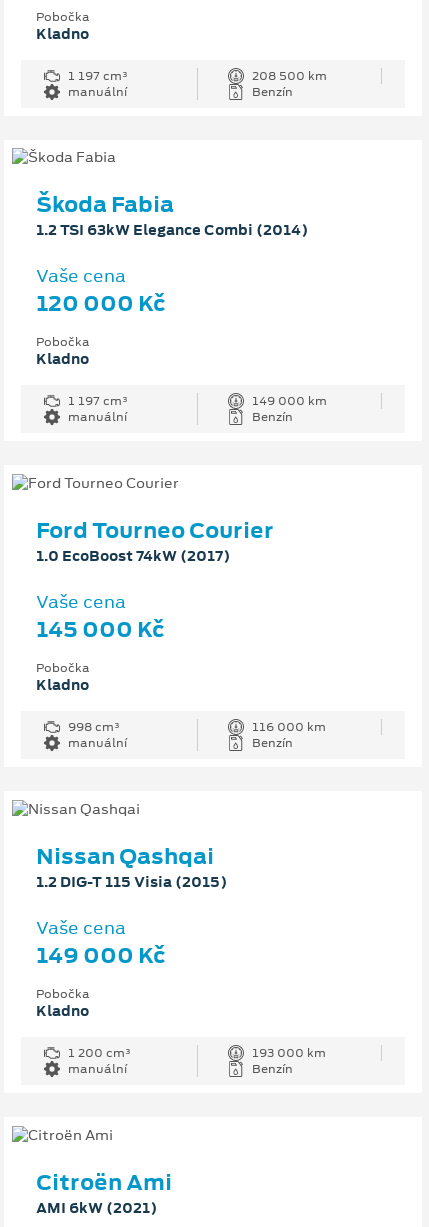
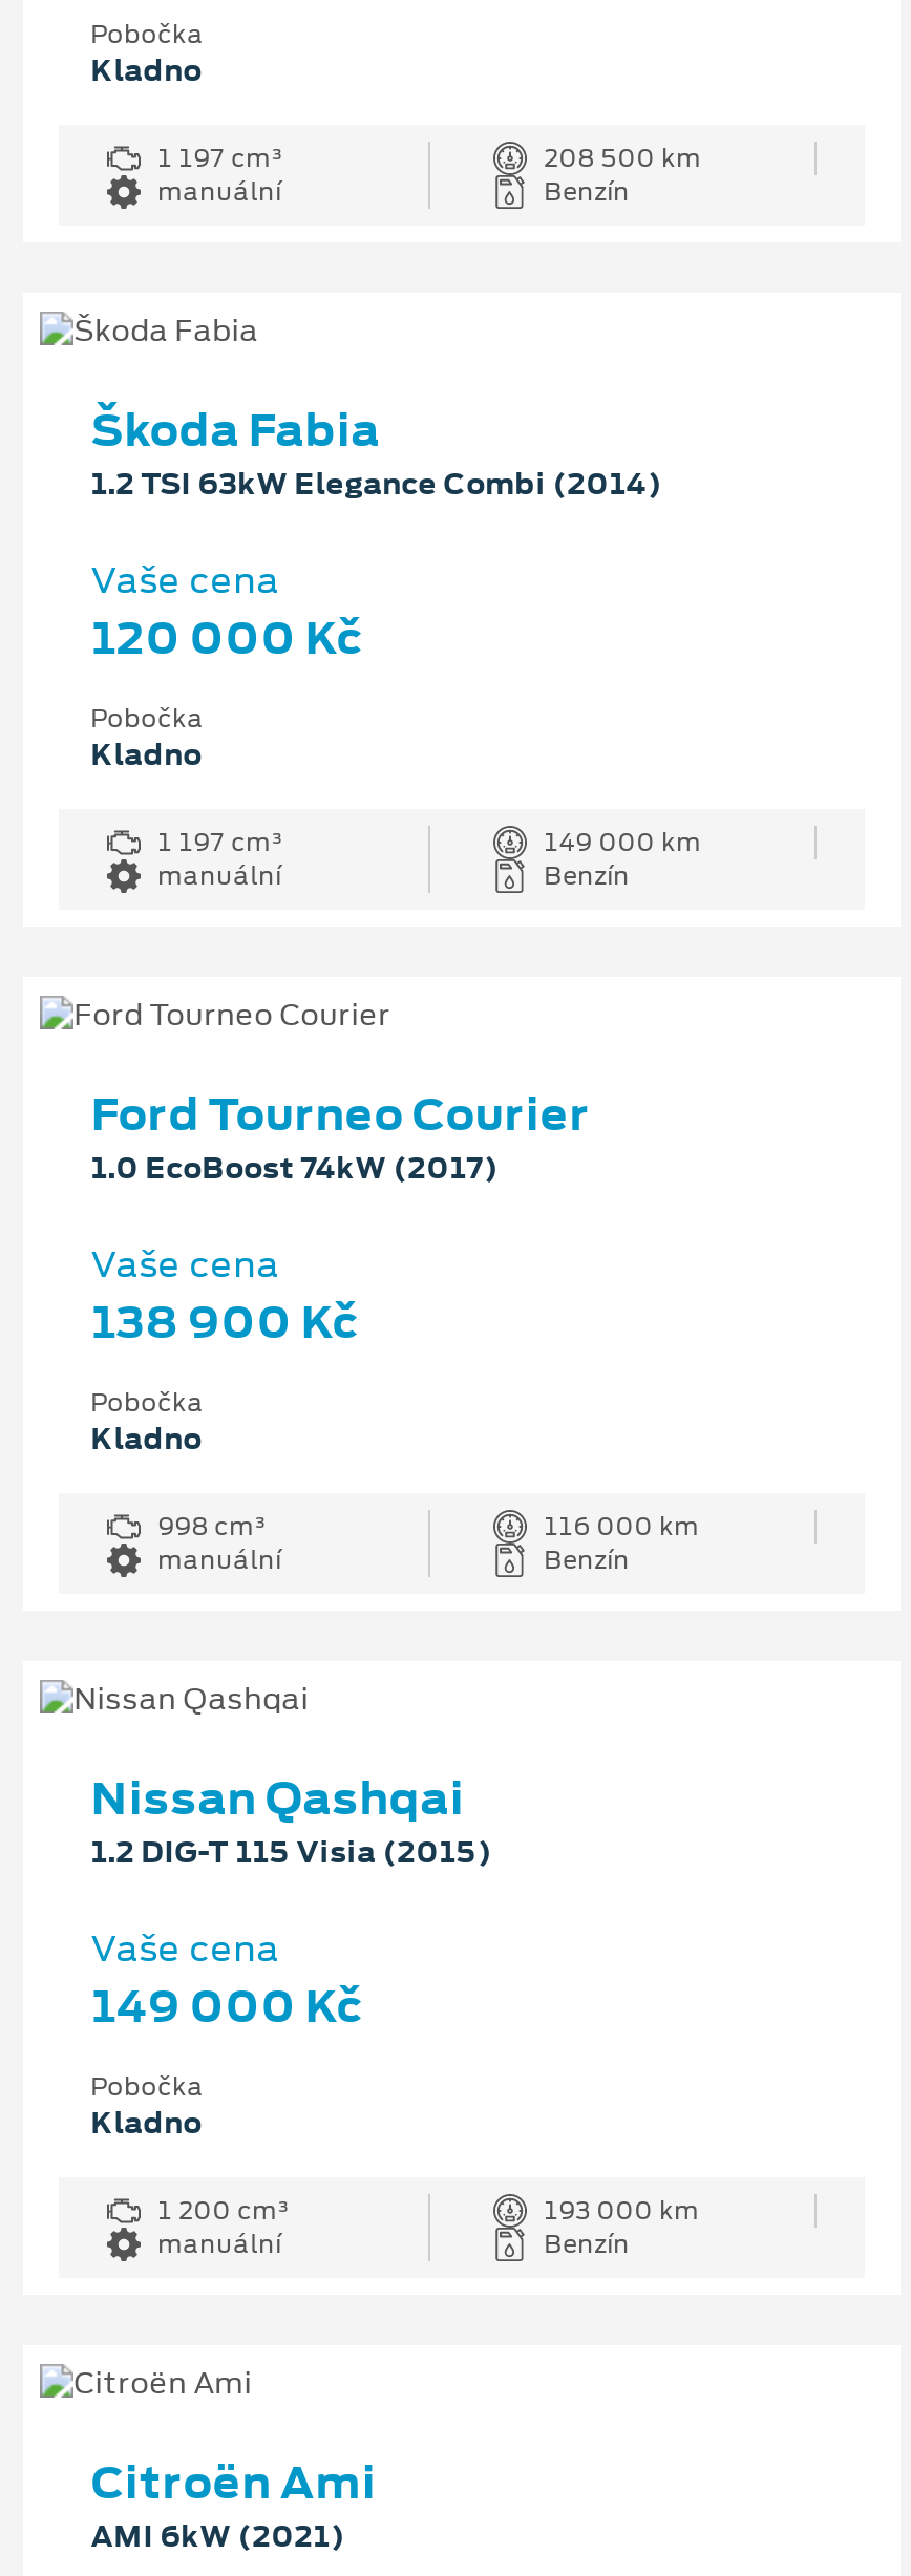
[36,614,165,644] 145 000 Kč -> [90,1290,359,1353] 138 900 Kč

